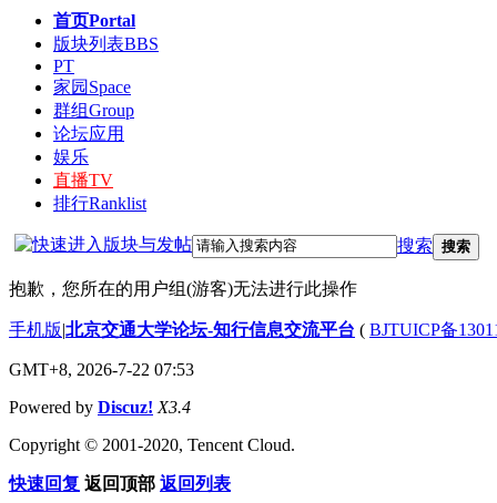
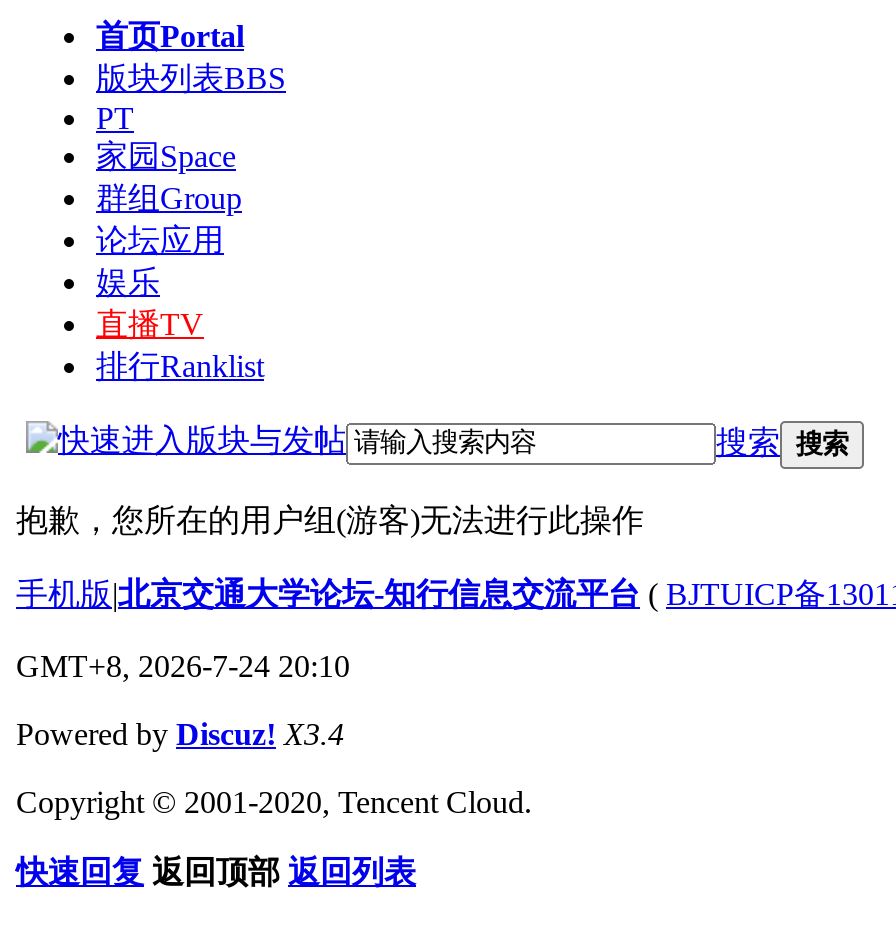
[9,360,194,379] GMT+8, 2026-7-22 07:53 -> [16,649,350,683] GMT+8, 2026-7-24 20:10

